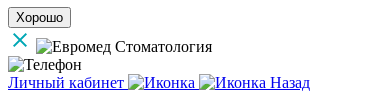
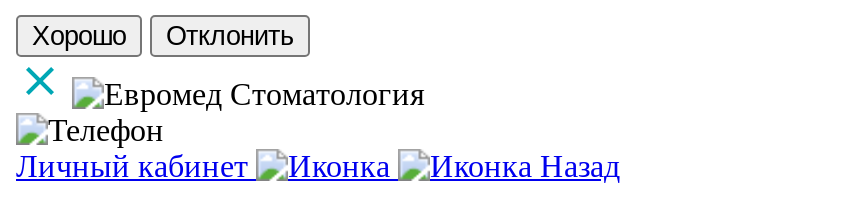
none -> [166,21,294,51] Отклонить

